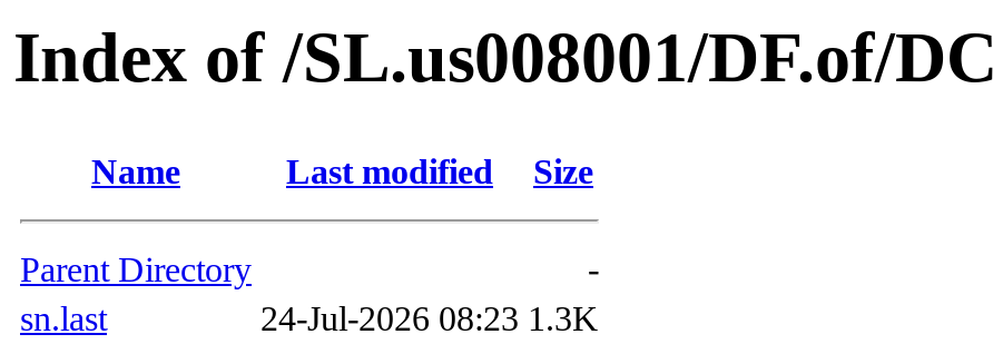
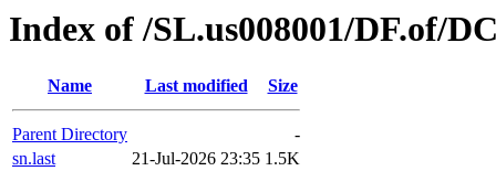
[260,300,599,338] 24-Jul-2026 08:23 1.3K -> [132,149,300,168] 21-Jul-2026 23:35 1.5K

